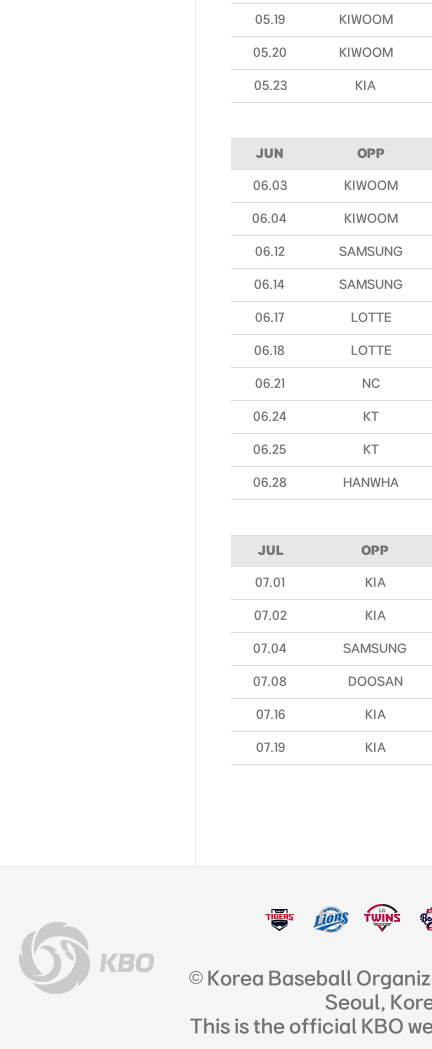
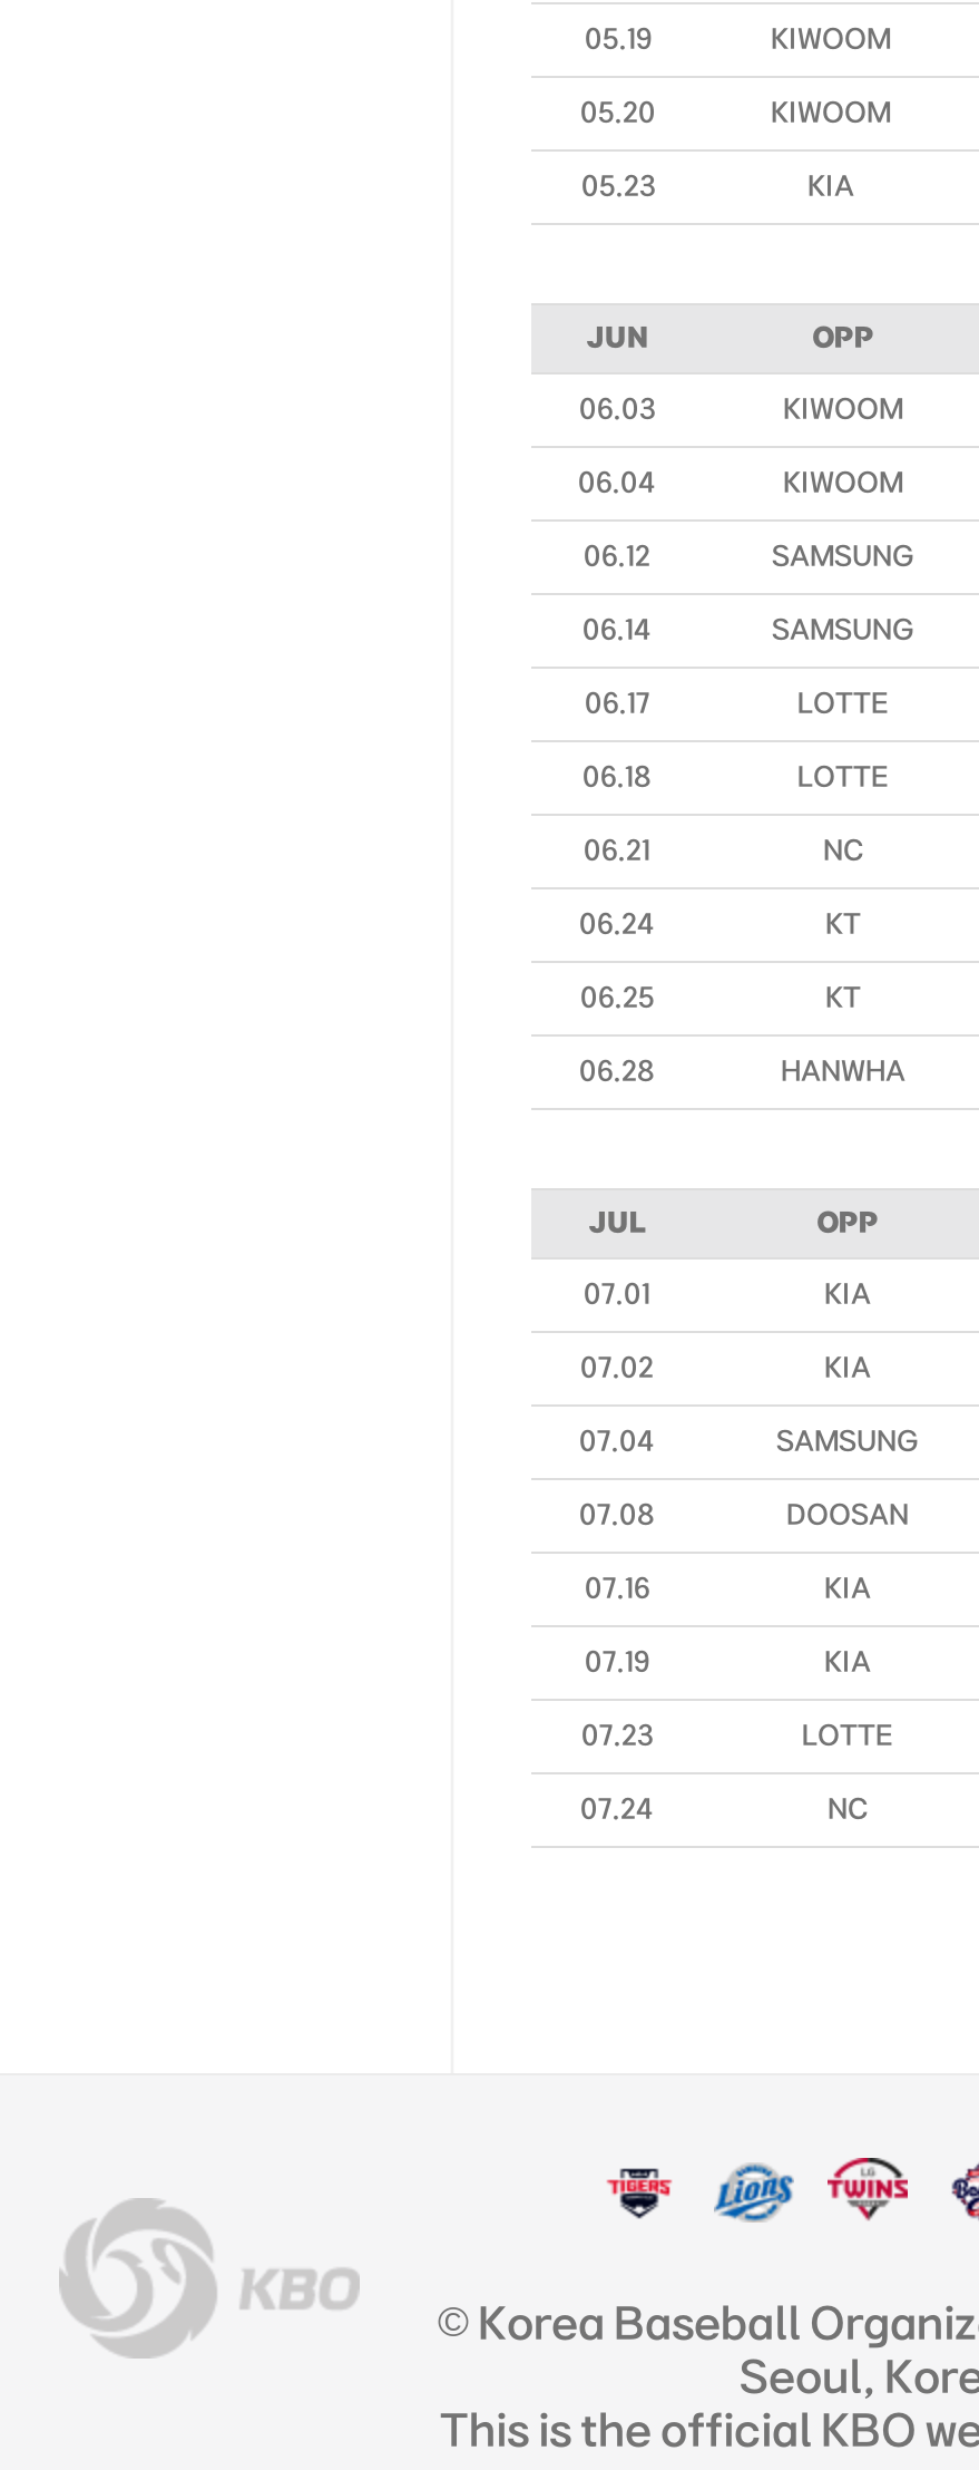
none -> [580,1719,893,1824] 07.23 | LOTTE | 07.24 | NC

